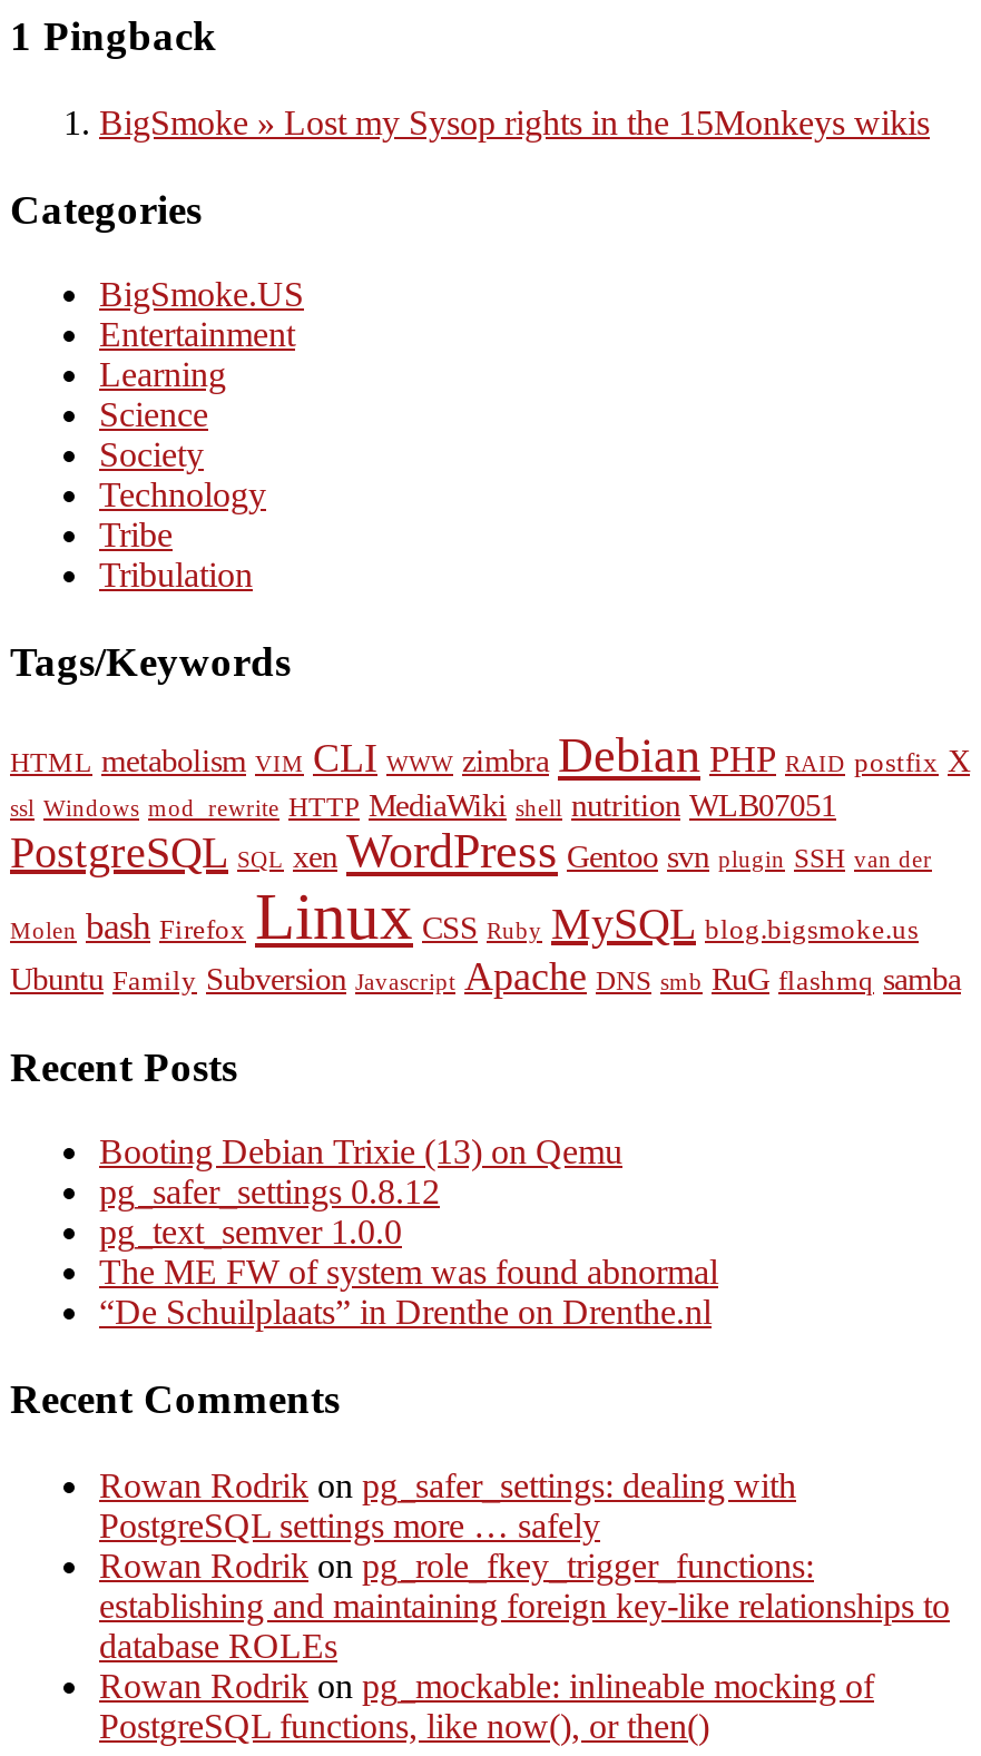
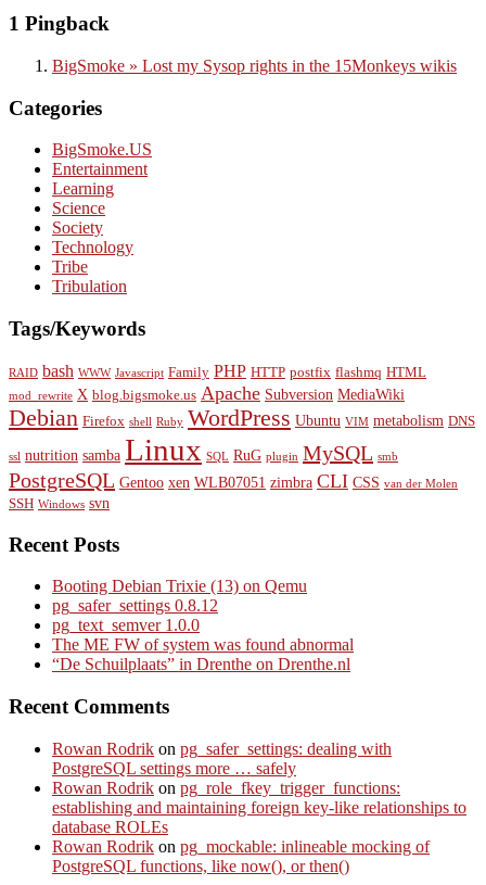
[10,729,970,999] HTML metabolism VIM CLI WWW zimbra Debian PHP RAID postfix X | ssl Windows mod_rewrite HTTP MediaWiki shell nutrition WLB07051 | PostgreSQL SQL xen WordPress Gentoo svn plugin SSH van der | Molen bash Firefox Linux CSS Ruby MySQL blog.bigsmoke.us | Ubuntu Family Subversion Javascript Apache DNS smb RuG flashmq samba -> [9,361,475,511] RAID bash WWW Javascript Family PHP HTTP postfix flashmq HTML | mod_rewrite X blog.bigsmoke.us Apache Subversion MediaWiki | Debian Firefox shell Ruby WordPress Ubuntu VIM metabolism DNS | ssl nutrition samba Linux SQL RuG plugin MySQL smb | PostgreSQL Gentoo xen WLB07051 zimbra CLI CSS van der Molen | SSH Windows svn

